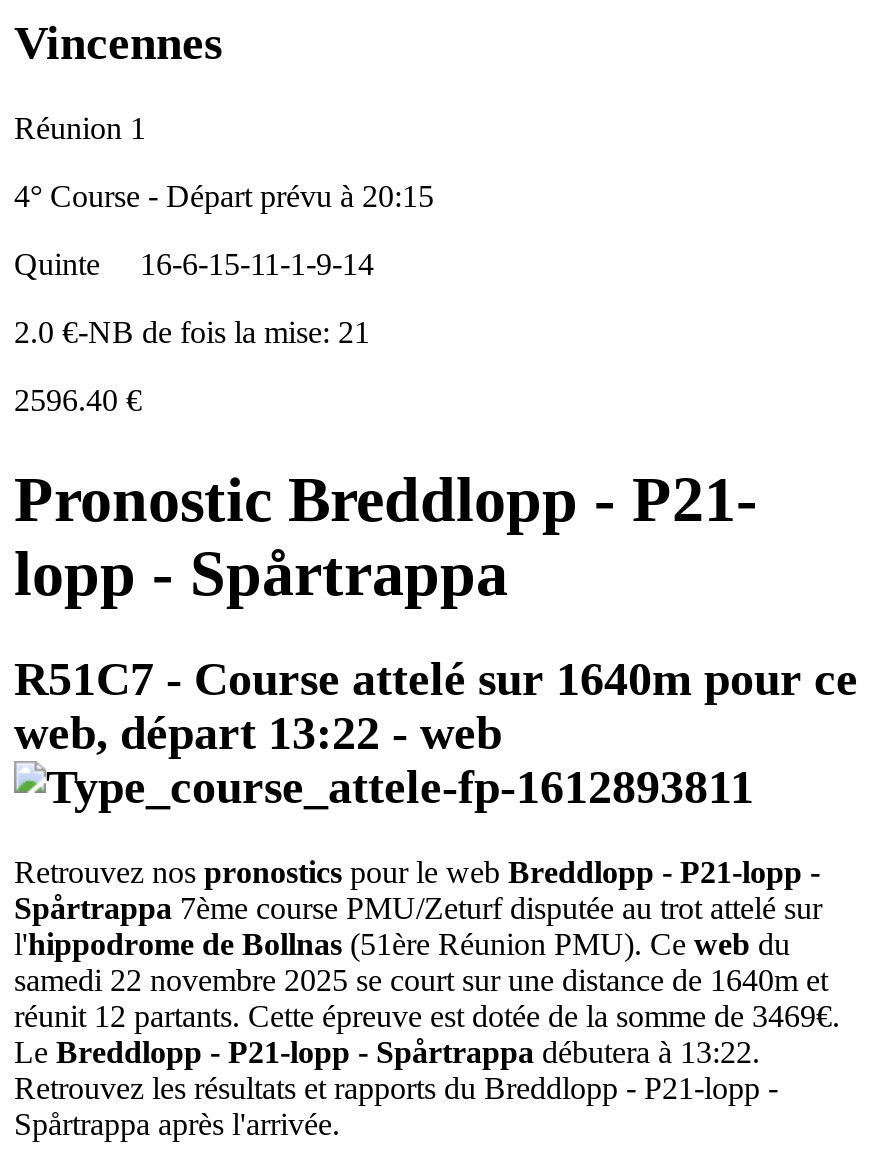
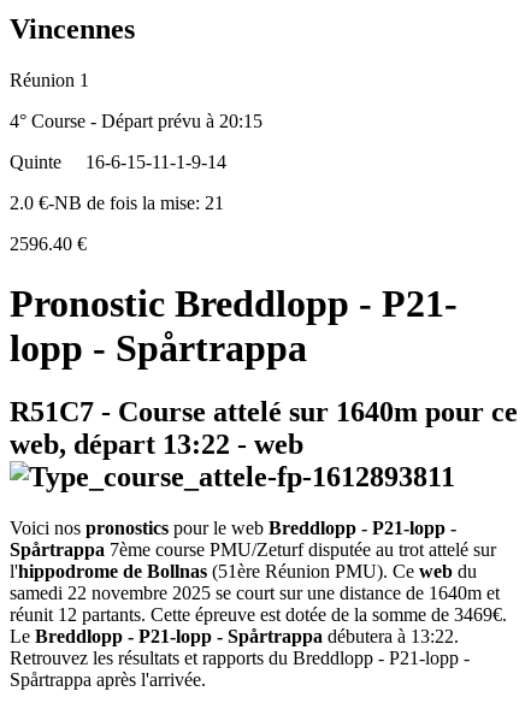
[14,855,820,889] Retrouvez nos pronostics pour le web Breddlopp - P21-lopp - -> [10,518,456,538] Voici nos pronostics pour le web Breddlopp - P21-lopp -

